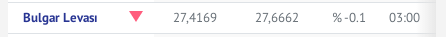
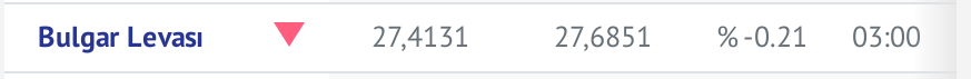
[173,9,217,26] 27,4169 -> [371,18,469,56] 27,4131
[255,9,299,26] 27,6662 -> [554,18,652,56] 27,6851
[331,9,365,26] % -0.1 -> [716,18,807,56] % -0.21

